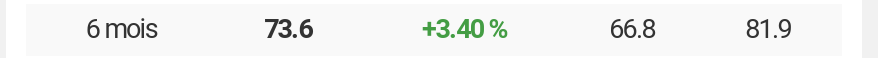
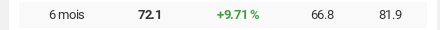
[264,14,312,44] 73.6 -> [138,7,162,22] 72.1
[422,14,508,44] +3.40 % -> [217,7,260,22] +9.71 %

